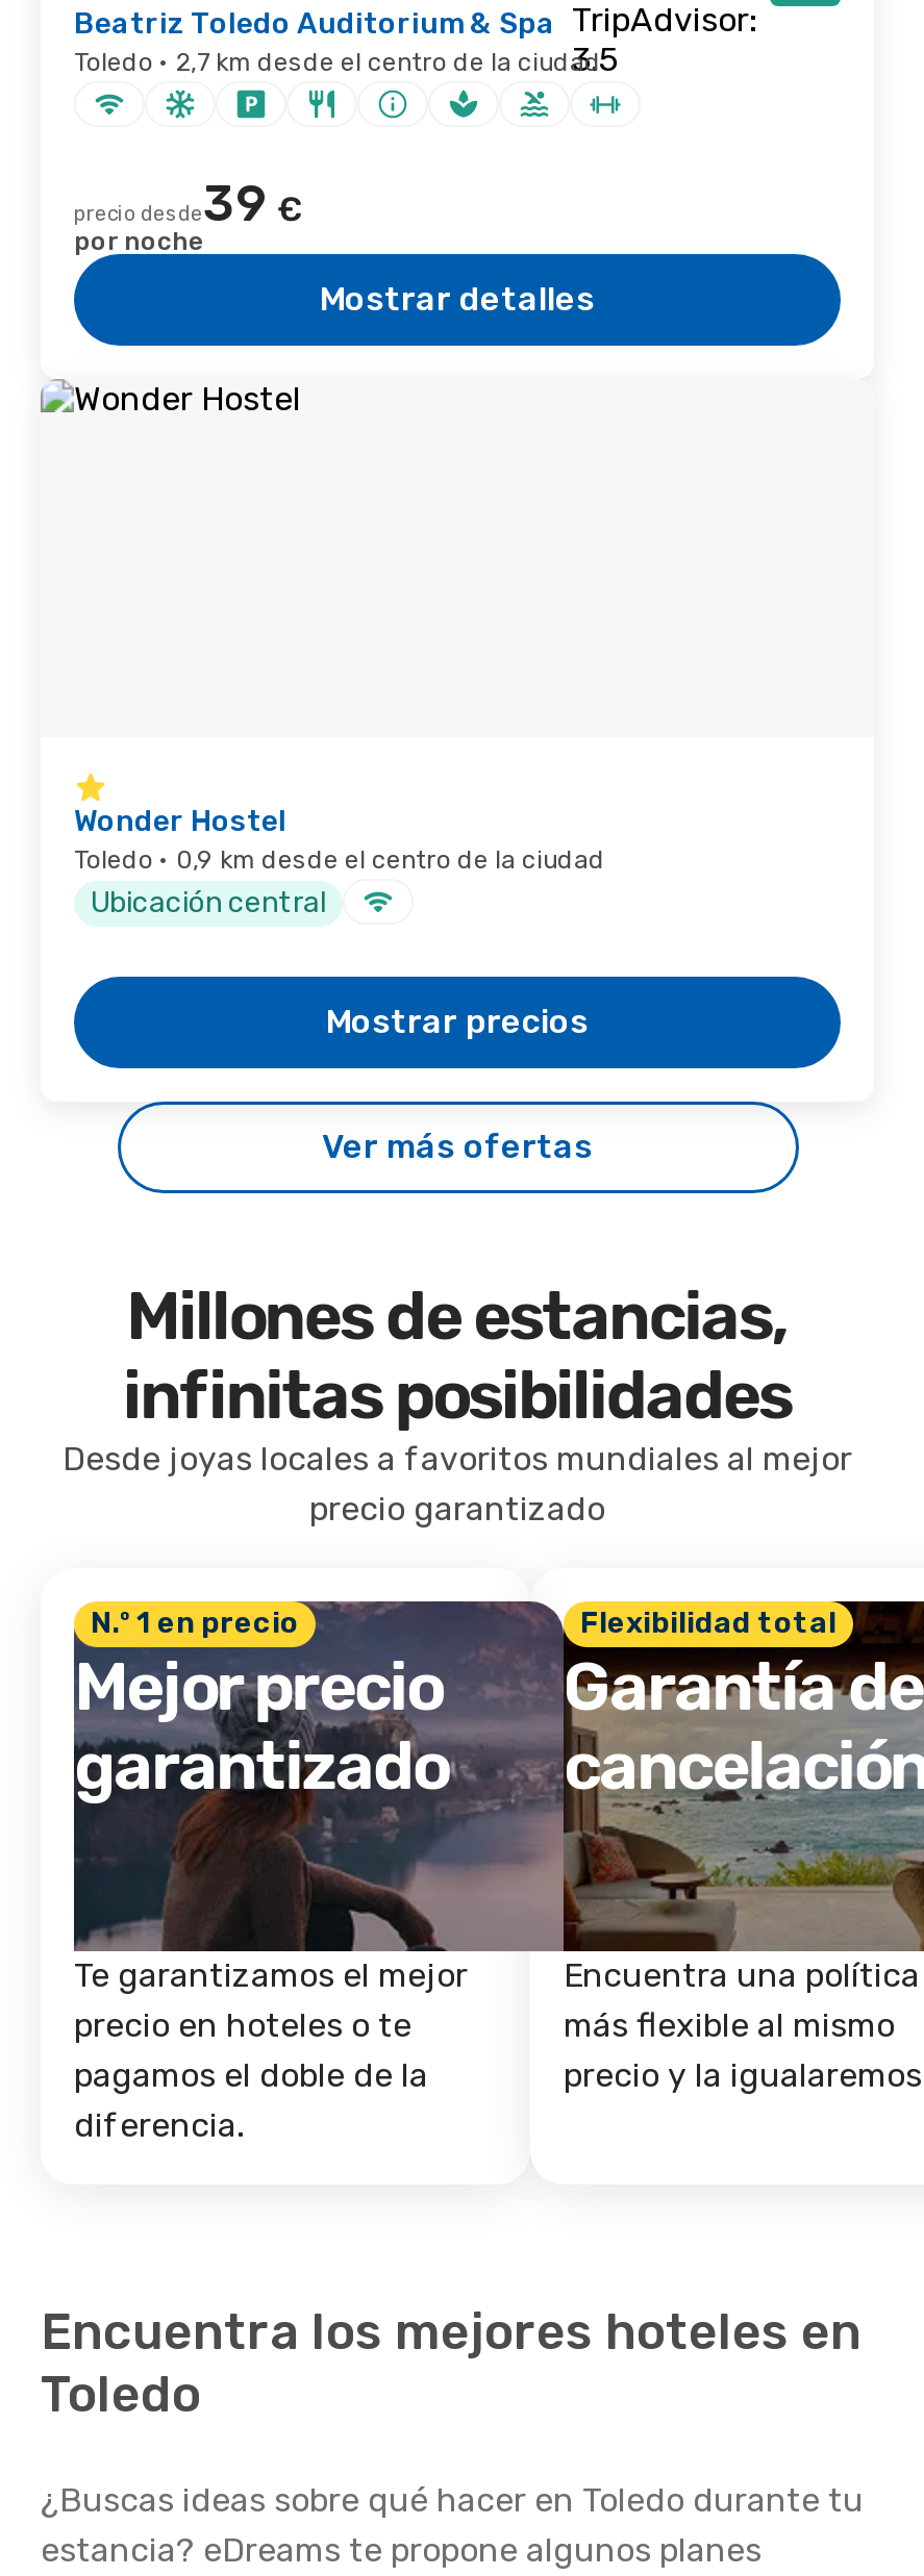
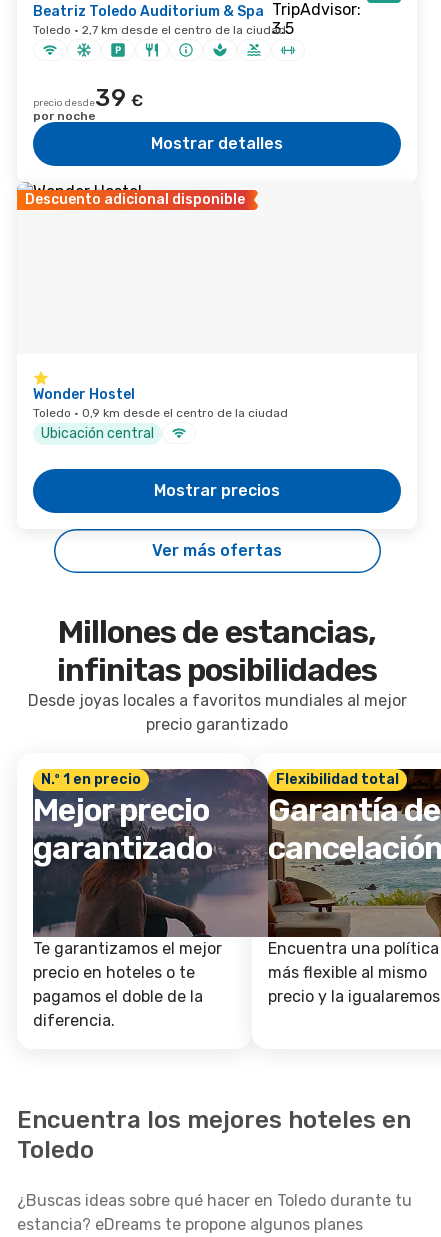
none -> [25,191,245,208] Descuento adicional disponible

